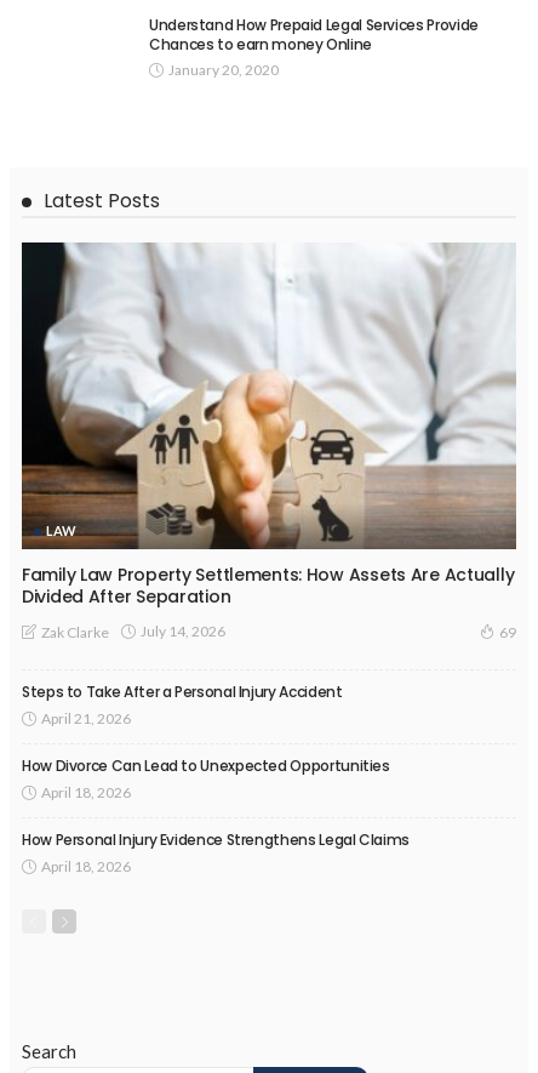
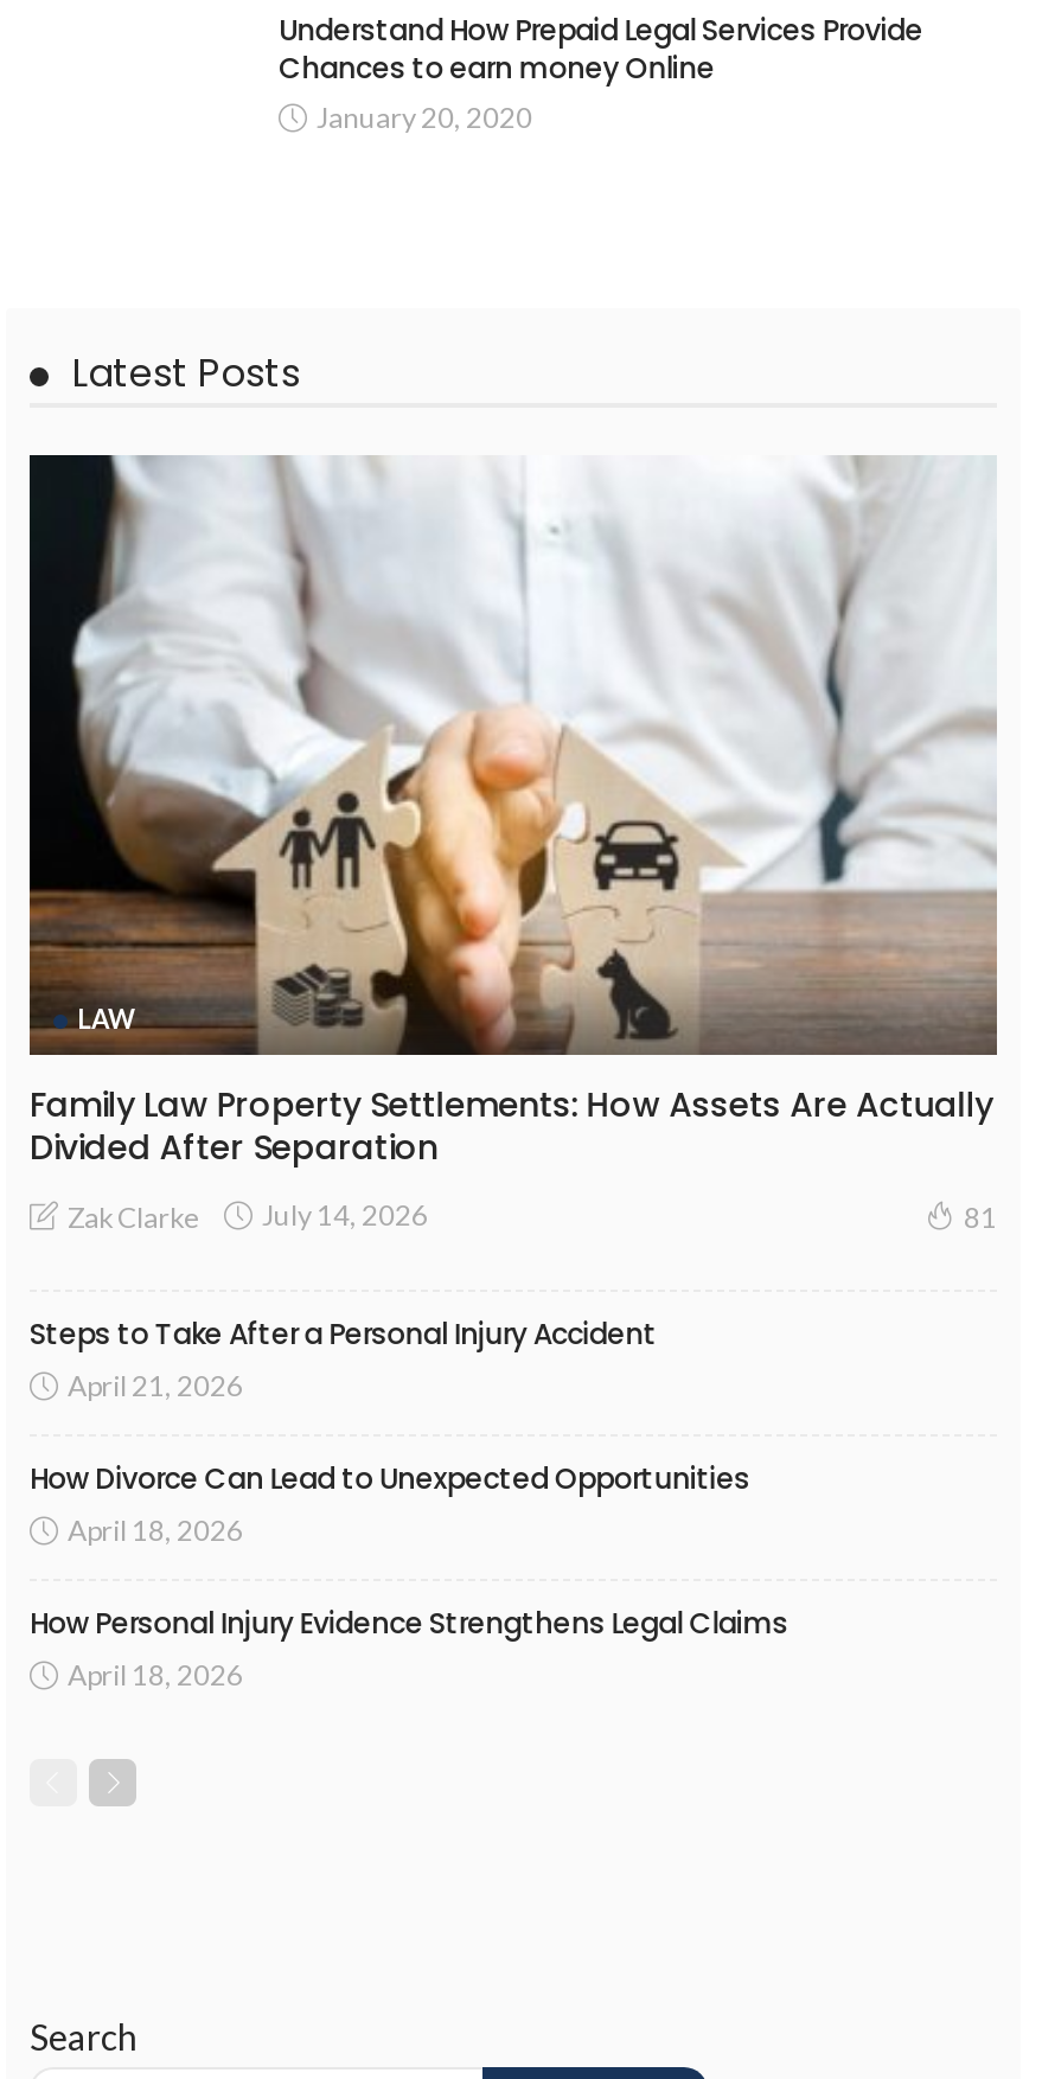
[499,623,516,641] 69 -> [964,1199,997,1234] 81

